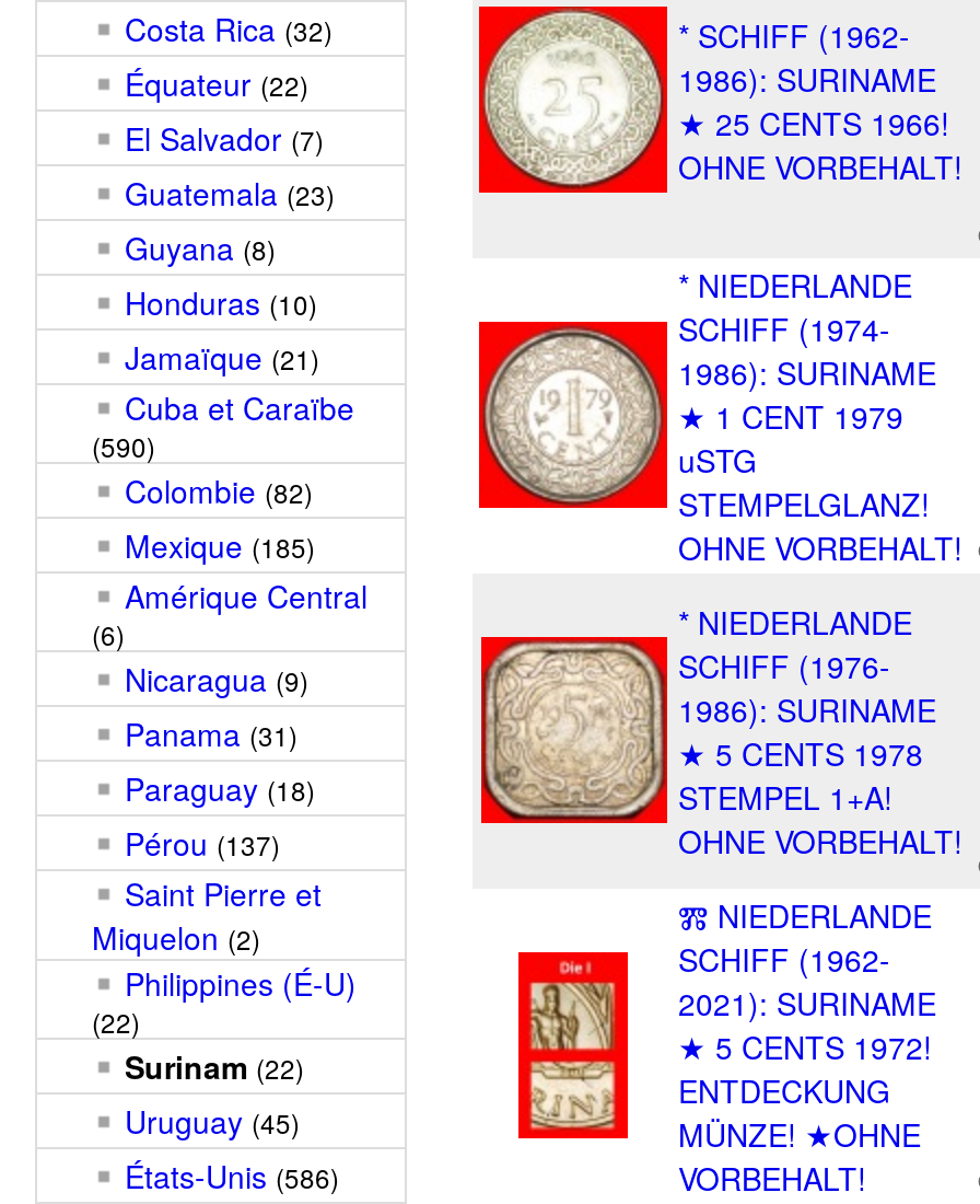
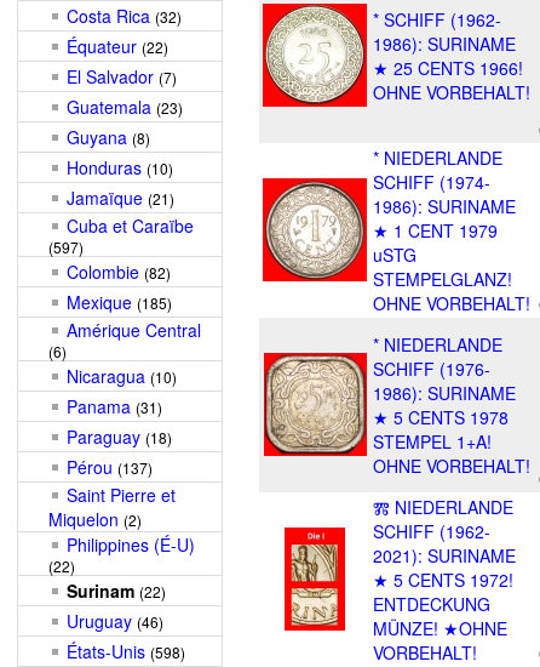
[92,427,155,464] (590) -> [48,236,84,257] (597)
[125,657,308,701] Nicaragua (9) -> [67,364,177,388] Nicaragua (10)
[125,1099,300,1143] Uruguay (45) -> [67,609,163,633] Uruguay (46)
[125,1154,339,1197] États-Unis (586) -> [67,639,185,663] États-Unis (598)

